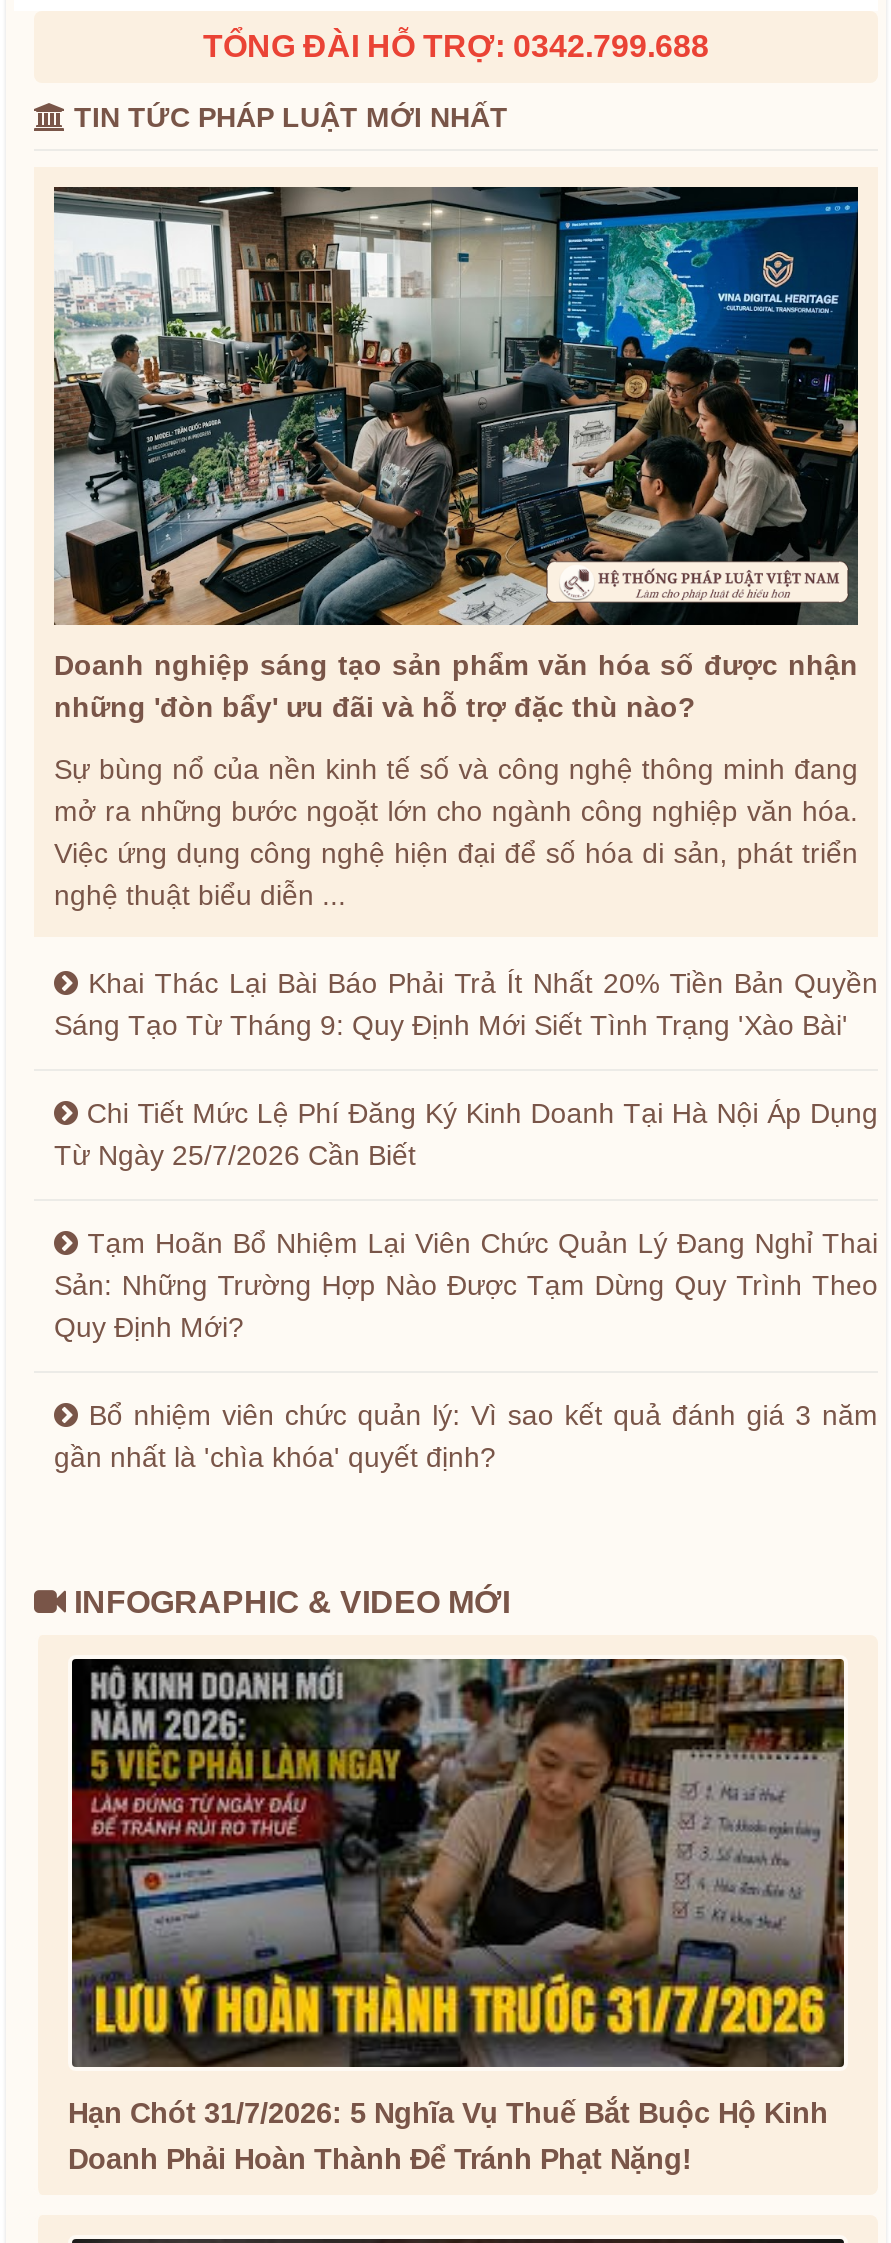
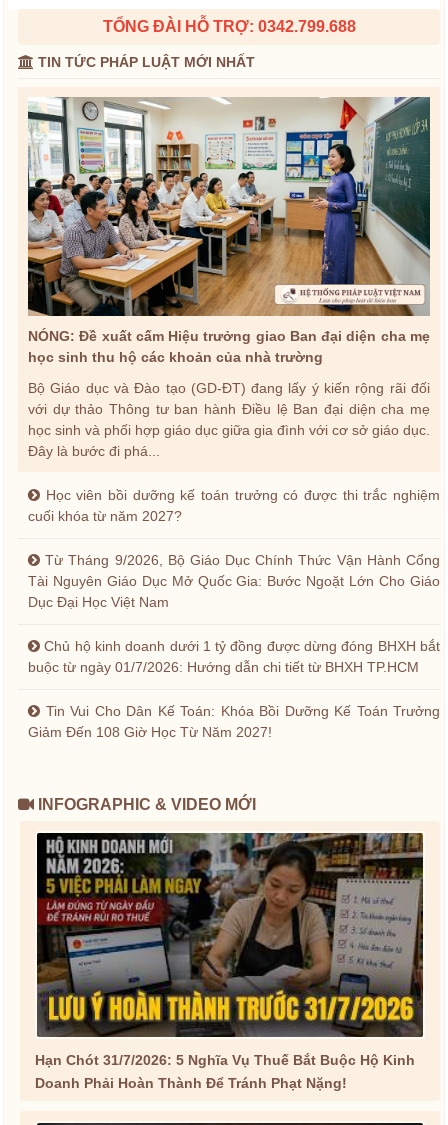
[52,185,860,724] [image] | Doanh nghiệp sáng tạo sản phẩm văn hóa số được nhận | những 'đòn bẩy' ưu đãi và hỗ trợ đặc thù nào? -> [27,96,431,365] [image] | NÓNG: Đề xuất cấm Hiệu trưởng giao Ban đại diện cha mẹ | học sinh thu hộ các khoản của nhà trường
[54,754,858,912] Sự bùng nổ của nền kinh tế số và công nghệ thông minh đang | mở ra những bước ngoặt lớn cho ngành công nghiệp văn hóa. | Việc ứng dụng công nghệ hiện đại để số hóa di sản, phát triển | nghệ thuật biểu diễn ... -> [28,380,430,459] Bộ Giáo dục và Đào tạo (GD-ĐT) đang lấy ý kiến rộng rãi đối | với dự thảo Thông tư ban hành Điều lệ Ban đại diện cha mẹ | học sinh và phối hợp giáo dục giữa gia đình với cơ sở giáo dục. | Đây là bước đi phá...
[54,968,878,1042] Khai Thác Lại Bài Báo Phải Trả Ít Nhất 20% Tiền Bản Quyền | Sáng Tạo Từ Tháng 9: Quy Định Mới Siết Tình Trạng 'Xào Bài' -> [28,487,440,524] Học viên bồi dưỡng kế toán trưởng có được thi trắc nghiệm | cuối khóa từ năm 2027?
[54,1098,878,1172] Chi Tiết Mức Lệ Phí Đăng Ký Kinh Doanh Tại Hà Nội Áp Dụng | Từ Ngày 25/7/2026 Cần Biết -> [28,552,440,610] Từ Tháng 9/2026, Bộ Giáo Dục Chính Thức Vận Hành Cổng | Tài Nguyên Giáo Dục Mở Quốc Gia: Bước Ngoặt Lớn Cho Giáo | Dục Đại Học Việt Nam
[54,1228,878,1344] Tạm Hoãn Bổ Nhiệm Lại Viên Chức Quản Lý Đang Nghỉ Thai | Sản: Những Trường Hợp Nào Được Tạm Dừng Quy Trình Theo | Quy Định Mới? -> [28,638,440,675] Chủ hộ kinh doanh dưới 1 tỷ đồng được dừng đóng BHXH bắt | buộc từ ngày 01/7/2026: Hướng dẫn chi tiết từ BHXH TP.HCM
[54,1400,878,1474] Bổ nhiệm viên chức quản lý: Vì sao kết quả đánh giá 3 năm | gần nhất là 'chìa khóa' quyết định? -> [28,703,440,740] Tin Vui Cho Dân Kế Toán: Khóa Bồi Dưỡng Kế Toán Trưởng | Giảm Đến 108 Giờ Học Từ Năm 2027!

